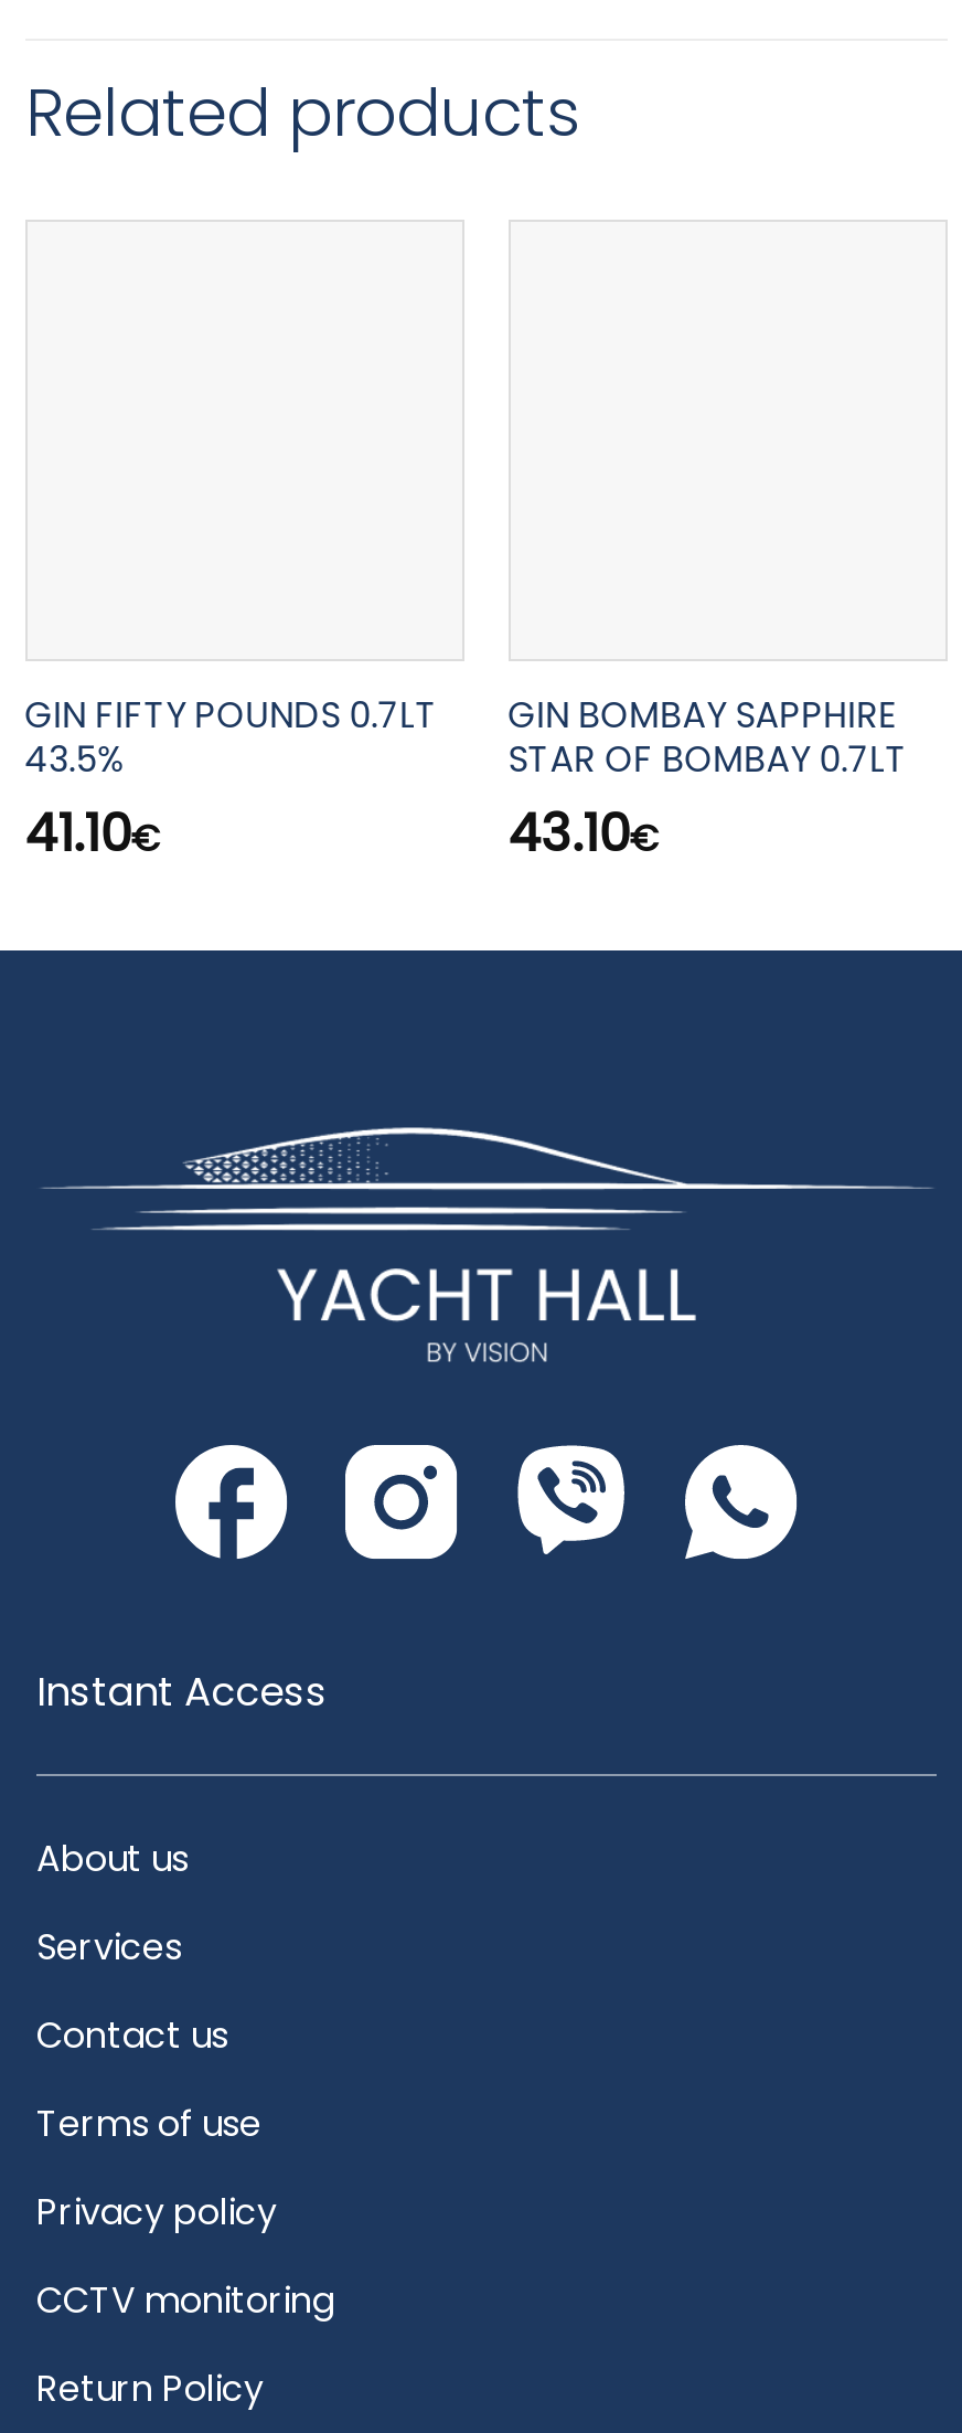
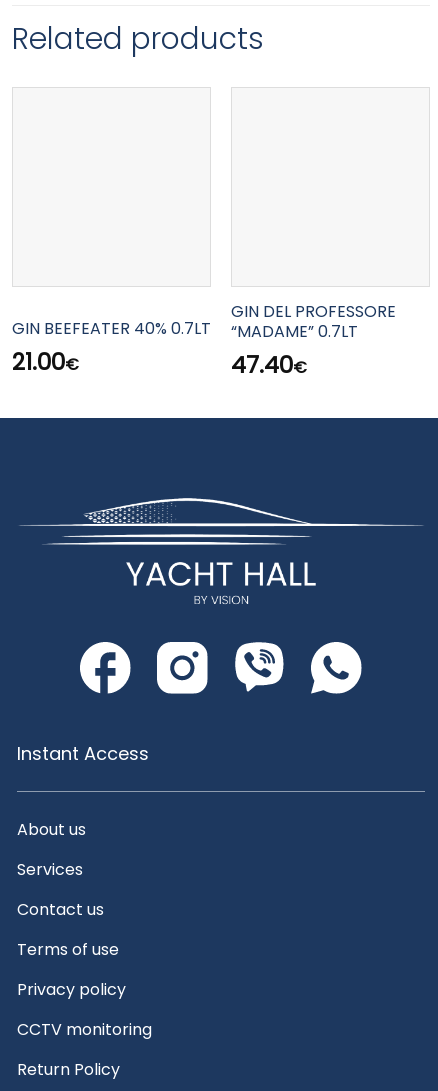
[25,690,438,869] GIN FIFTY POUNDS 0.7LT | 43.5% | 41.10€ -> [12,317,211,378] GIN BEEFEATER 40% 0.7LT | 21.00€
[508,690,908,869] GIN BOMBAY SAPPHIRE | STAR OF BOMBAY 0.7LT | 43.10€ -> [231,300,396,381] GIN DEL PROFESSORE | “MADAME” 0.7LT | 47.40€

